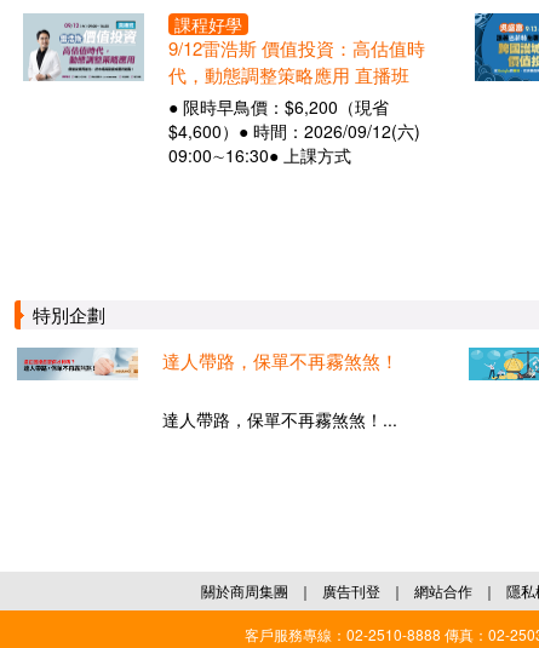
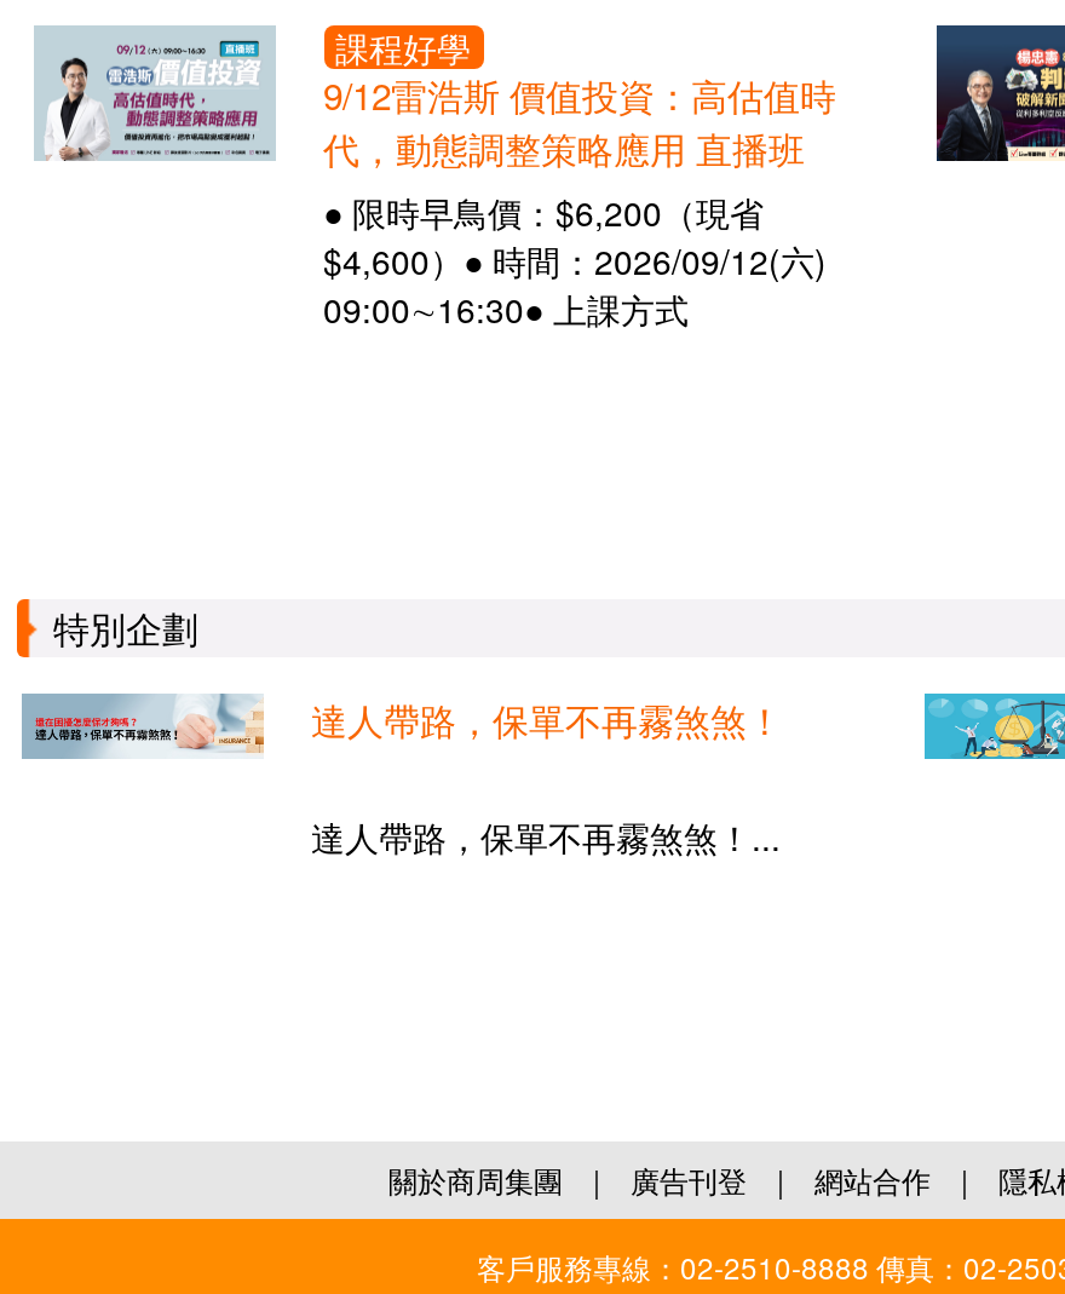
[474,13,535,82] [image] -> [934,23,1058,163] [image]

